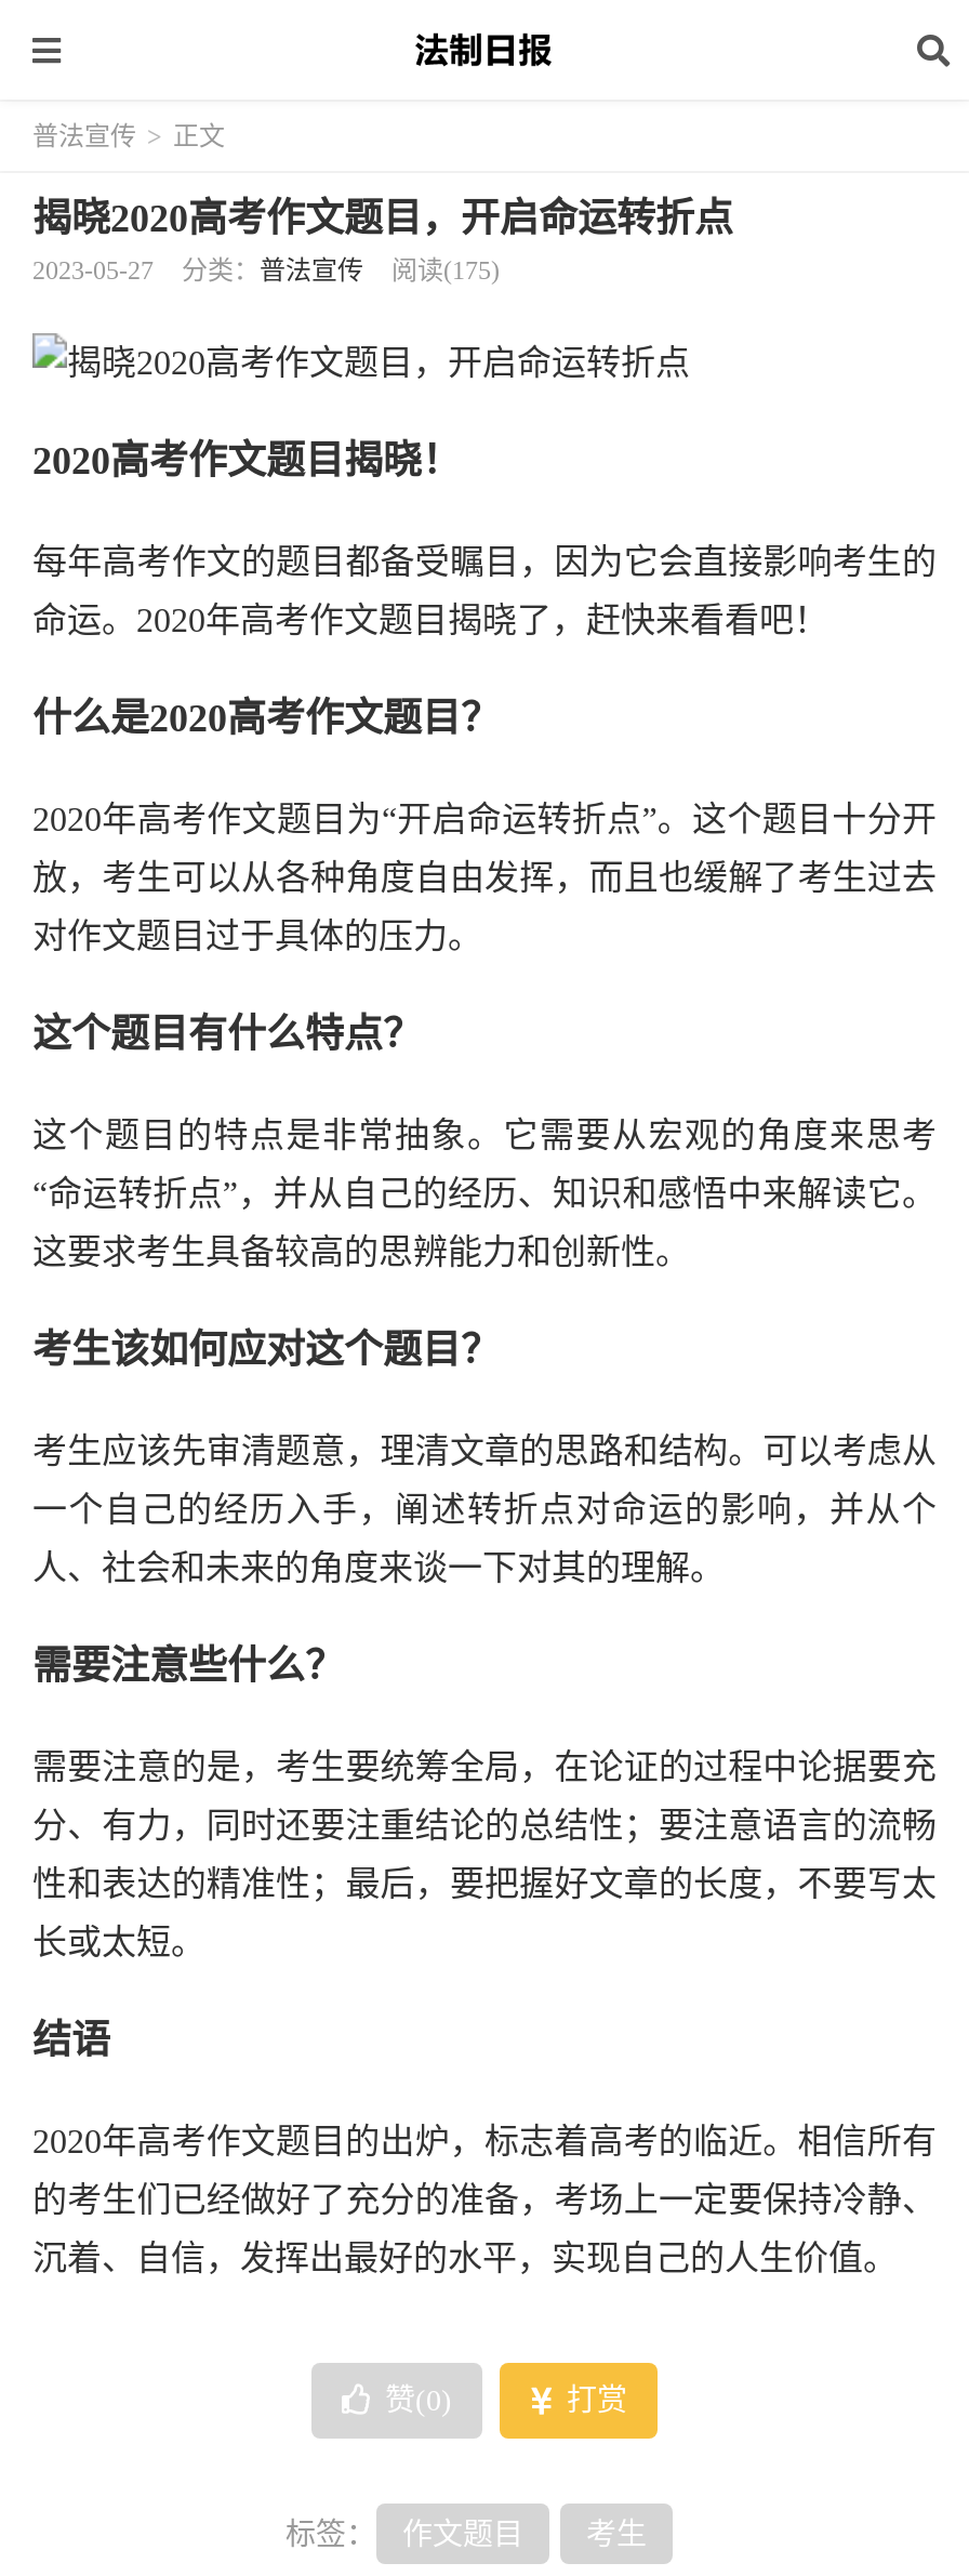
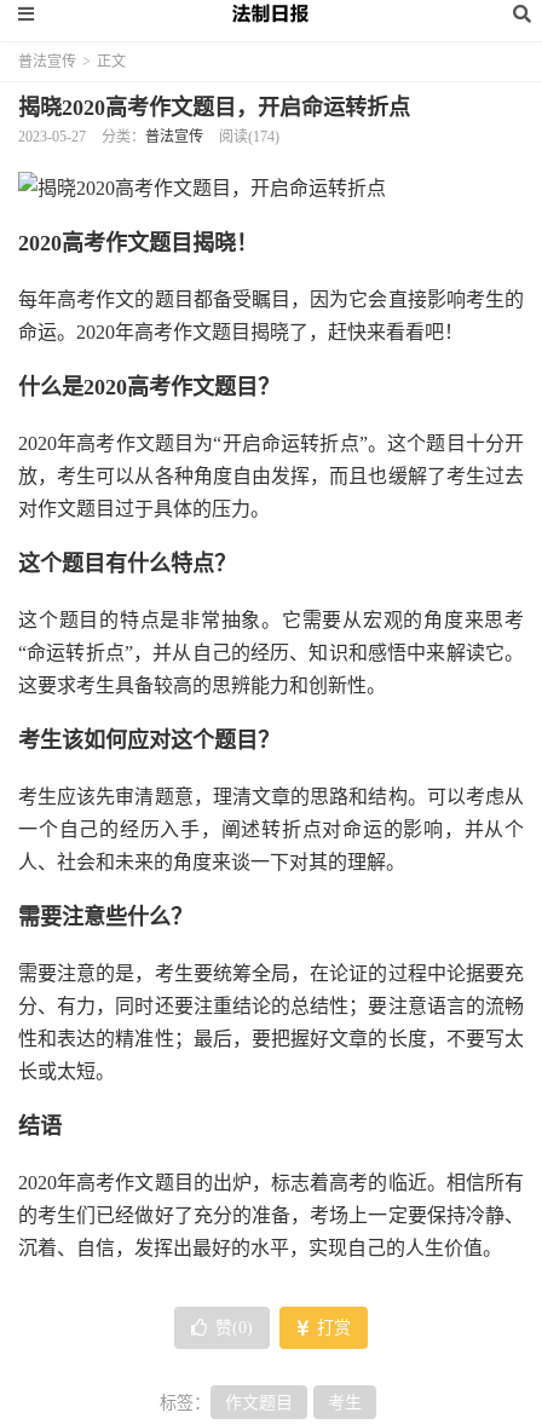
[32,255,500,286] 2023-05-27 分类：普法宣传 阅读(175) -> [18,128,279,145] 2023-05-27 分类：普法宣传 阅读(174)

